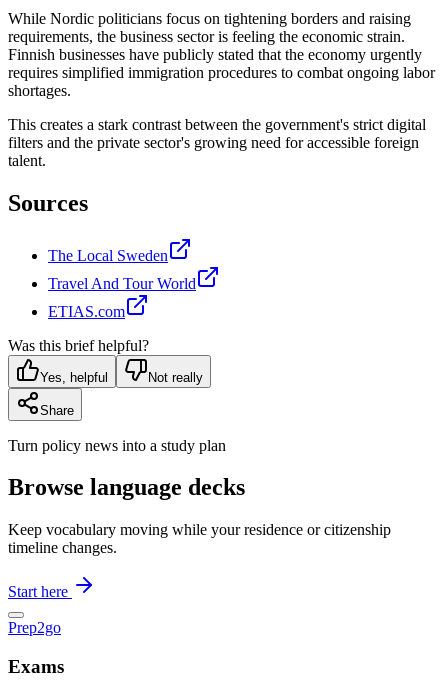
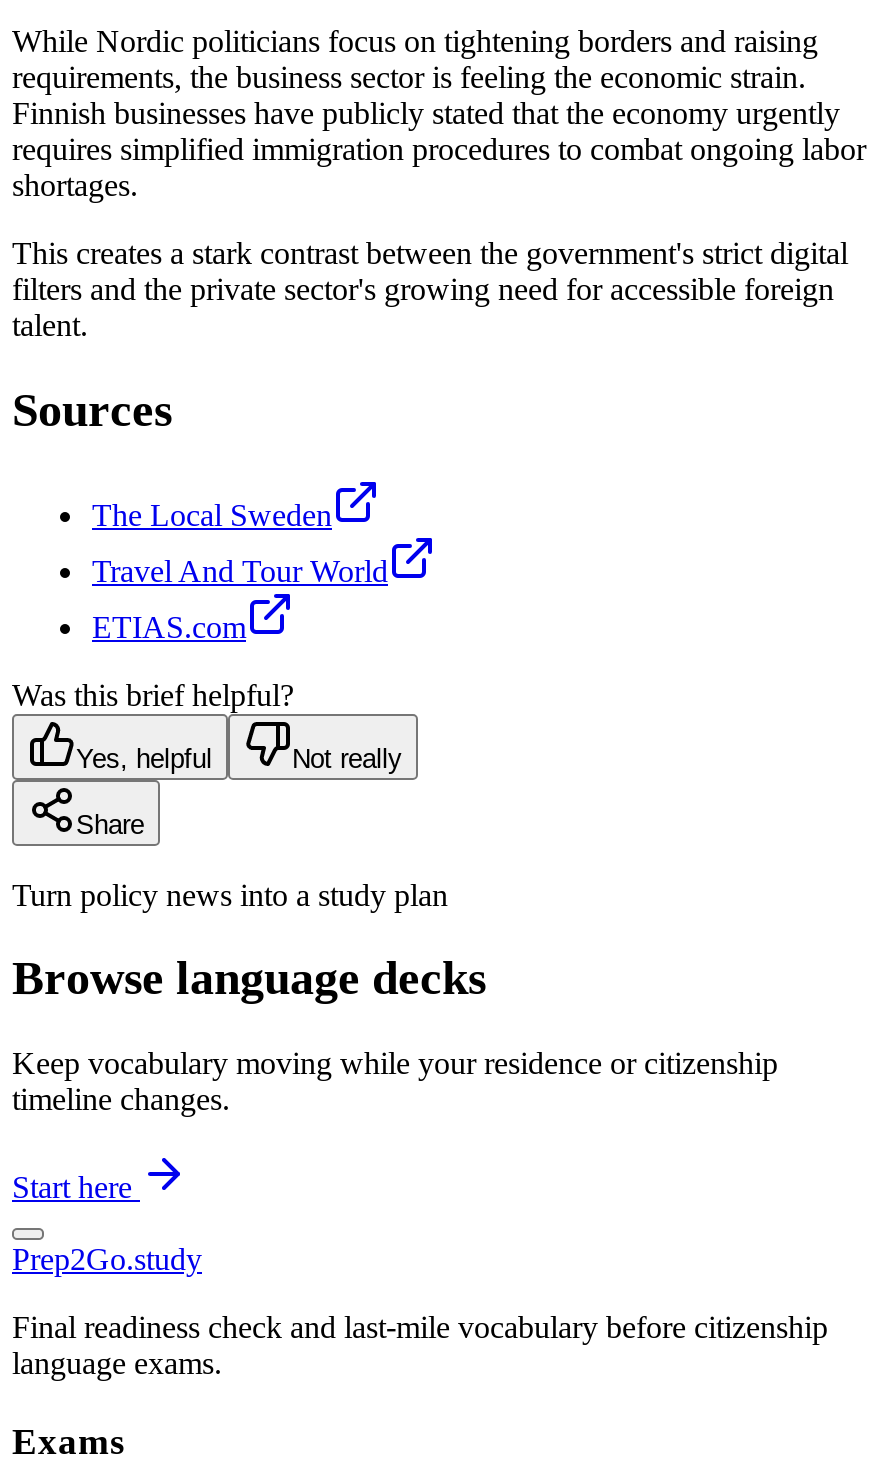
[8,619,61,636] Prep2go -> [12,1243,828,1381] Prep2Go.study | Final readiness check and last-mile vocabulary before citizenship | language exams.

